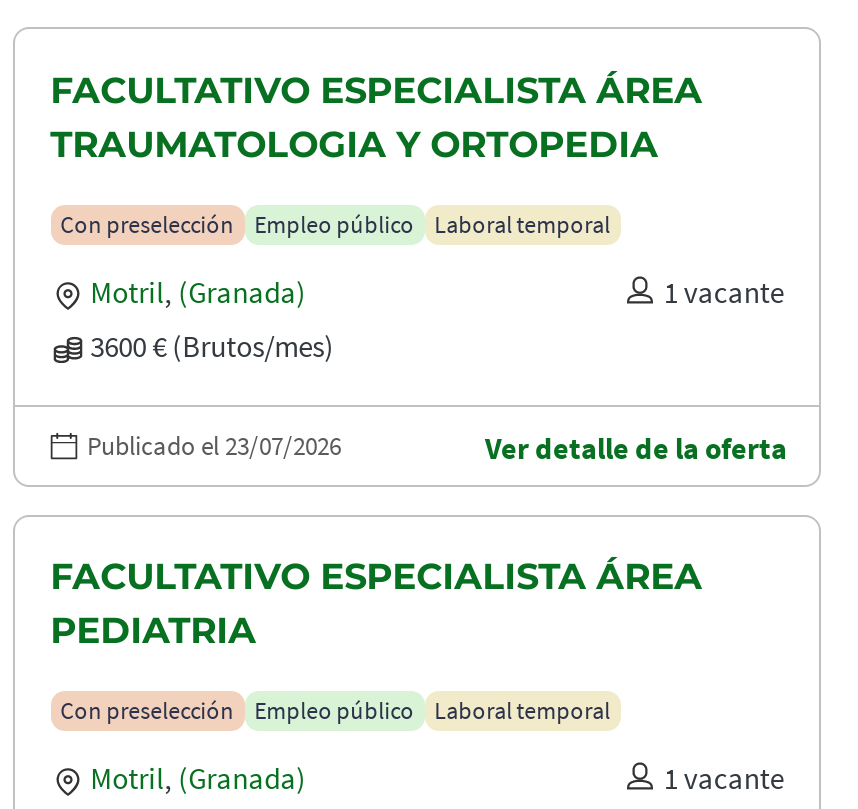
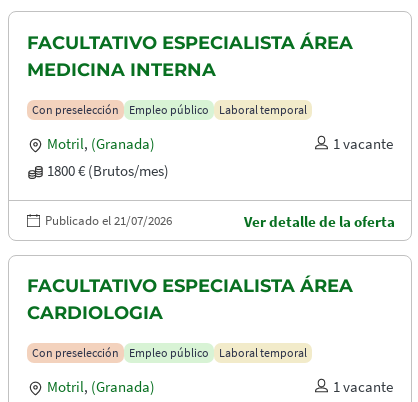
[50,123,658,167] TRAUMATOLOGIA Y ORTOPEDIA -> [27,59,216,81] MEDICINA INTERNA
[90,327,334,365] 3600 € (Brutos/mes) -> [47,161,169,180] 1800 € (Brutos/mes)
[87,429,341,463] Publicado el 23/07/2026 -> [45,212,172,229] Publicado el 21/07/2026
[50,610,256,654] PEDIATRIA -> [27,302,163,324] CARDIOLOGIA

